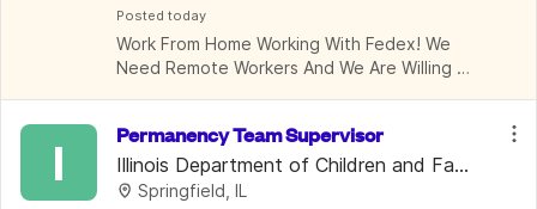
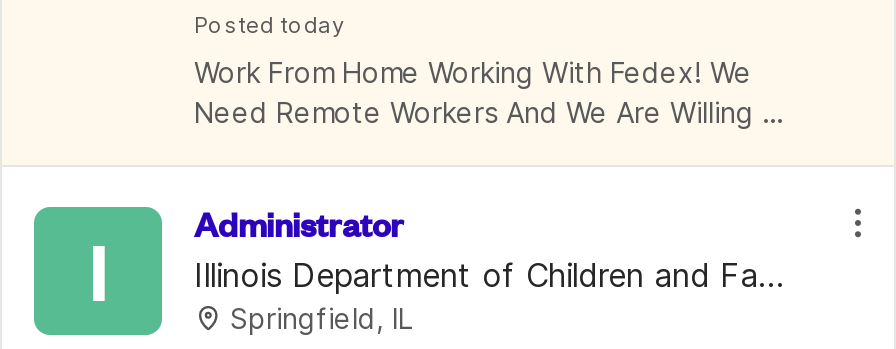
[116,121,384,148] Permanency Team Supervisor -> [194,201,404,247] Administrator

